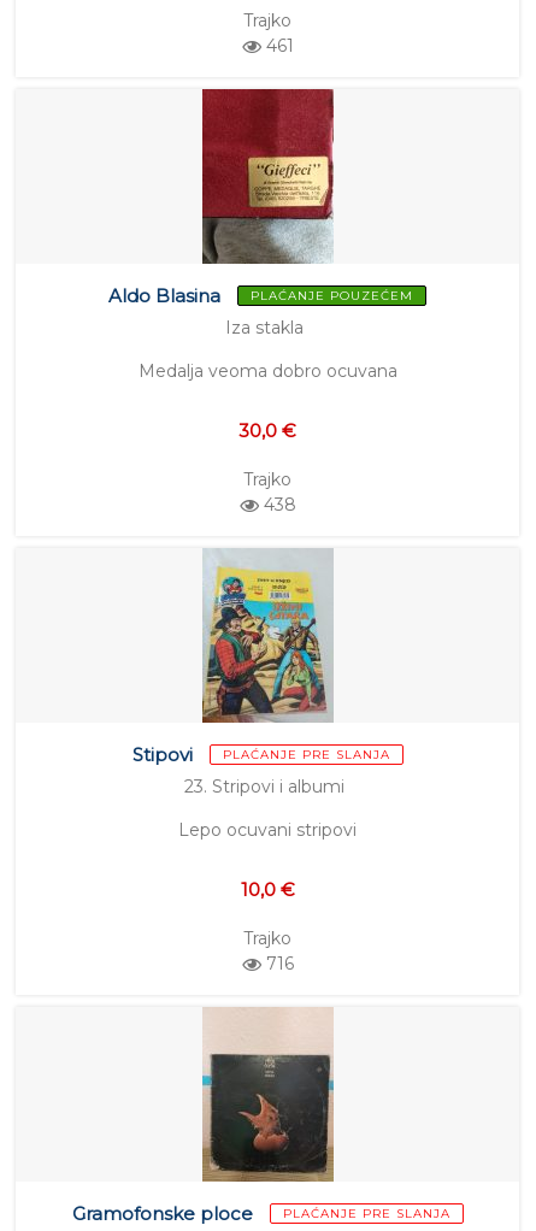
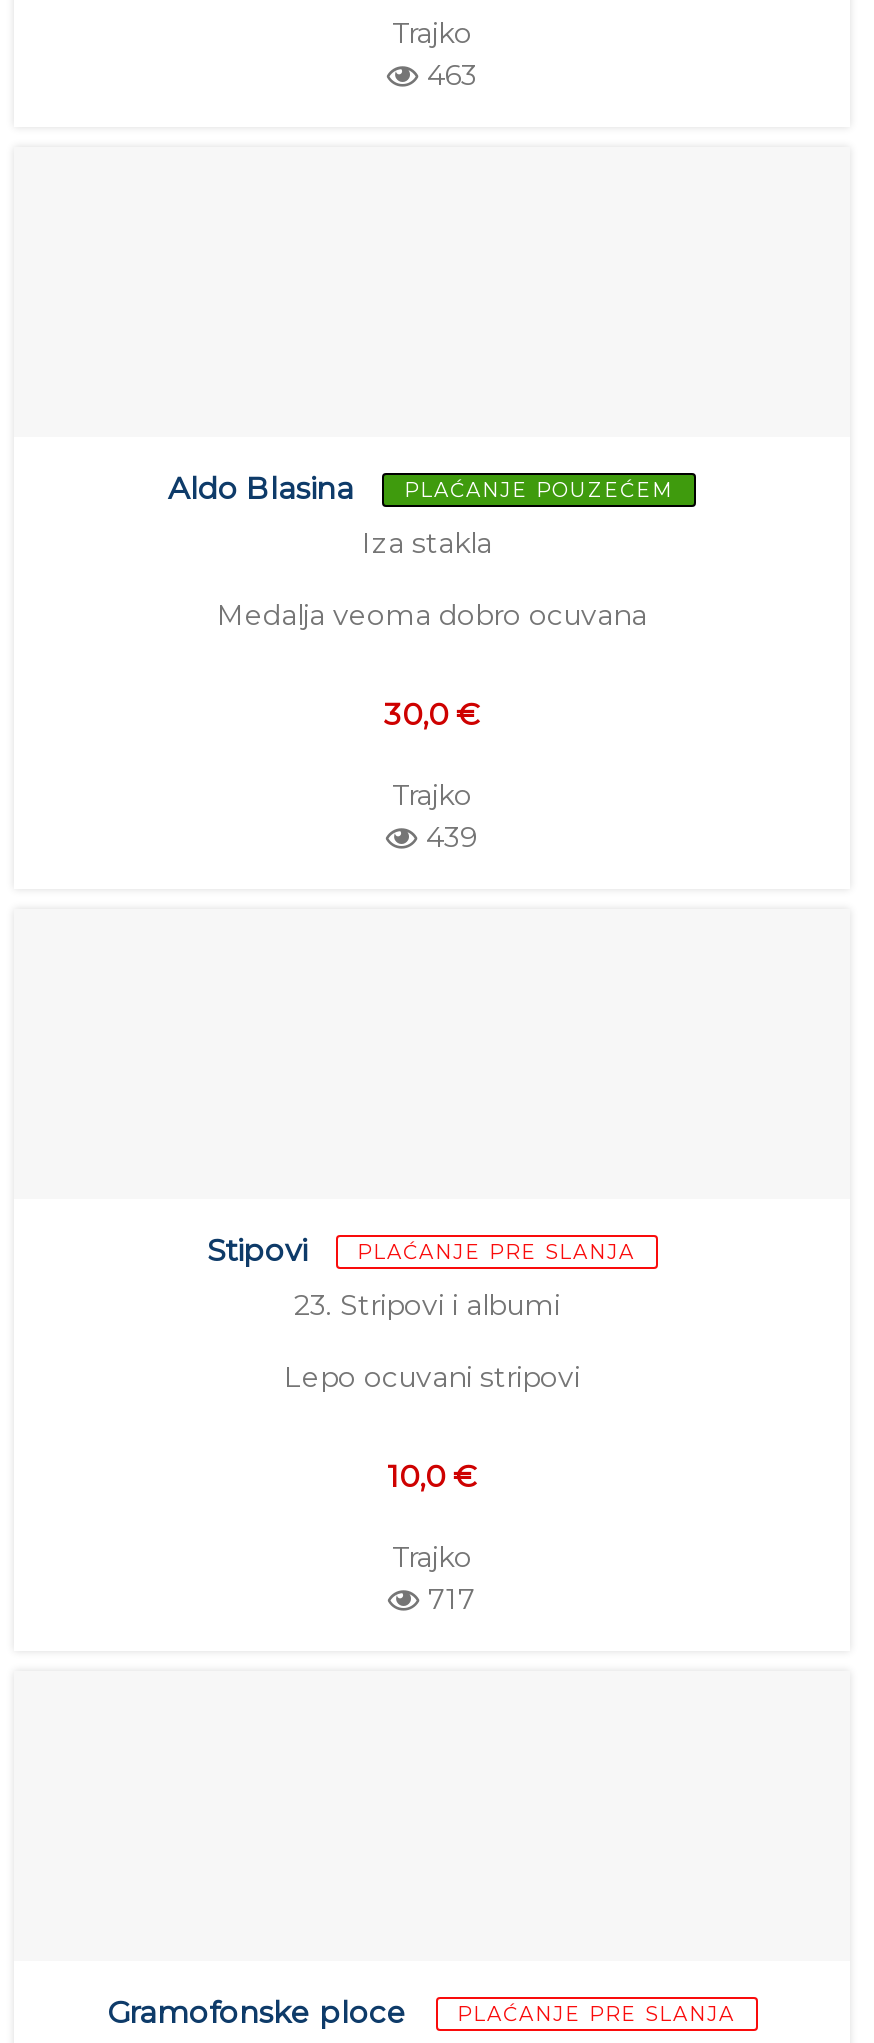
[261,35,293,57] 461 -> [419,57,477,93] 463
[201,88,335,265] [image] -> none
[258,494,296,516] 438 -> [418,819,478,855] 439
[201,548,334,724] [image] -> none
[261,953,293,974] 716 -> [420,1581,476,1617] 717
[201,1007,335,1183] [image] -> none

